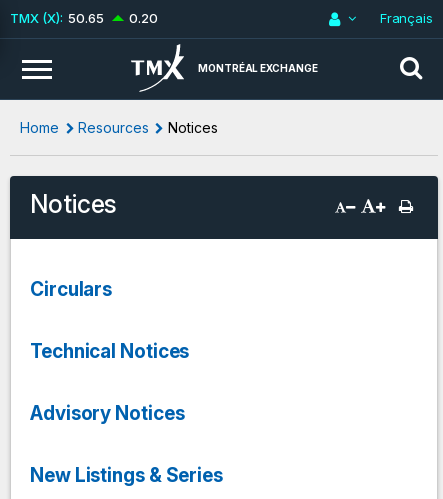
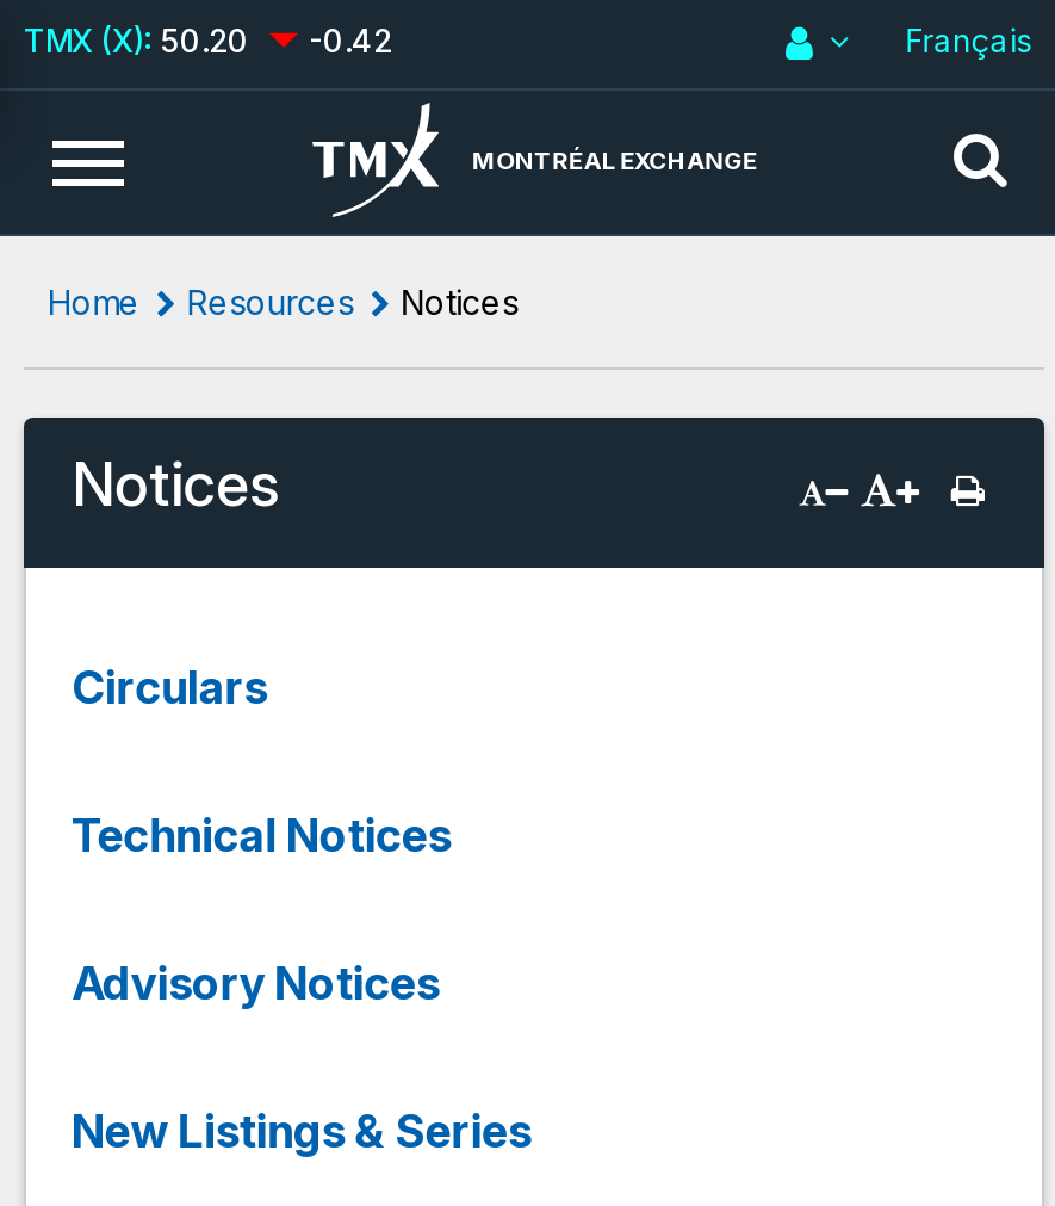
[67,10,103,26] 50.65 -> [161,21,249,60] 50.20
[128,10,157,26] 0.20 -> [309,21,392,60] -0.42

